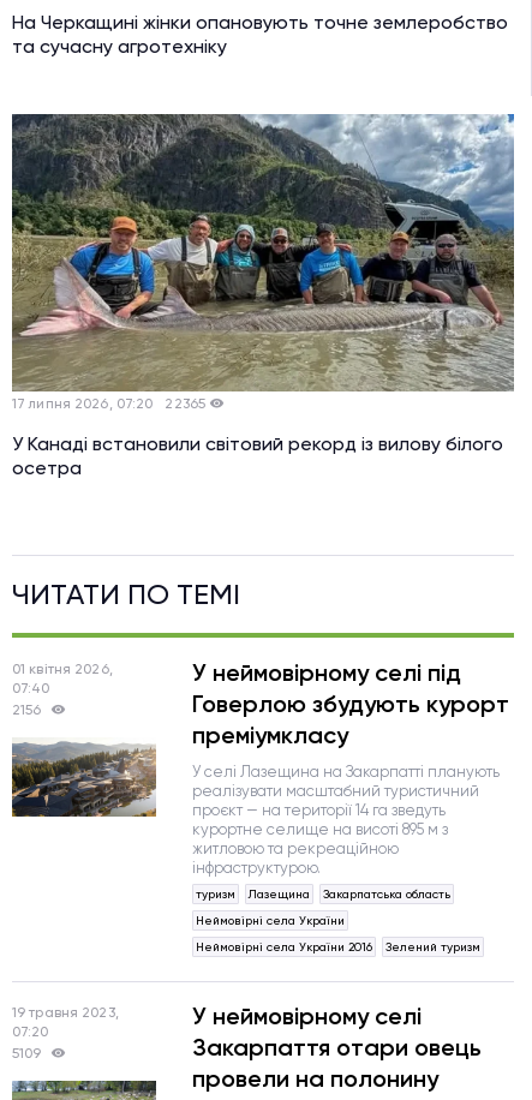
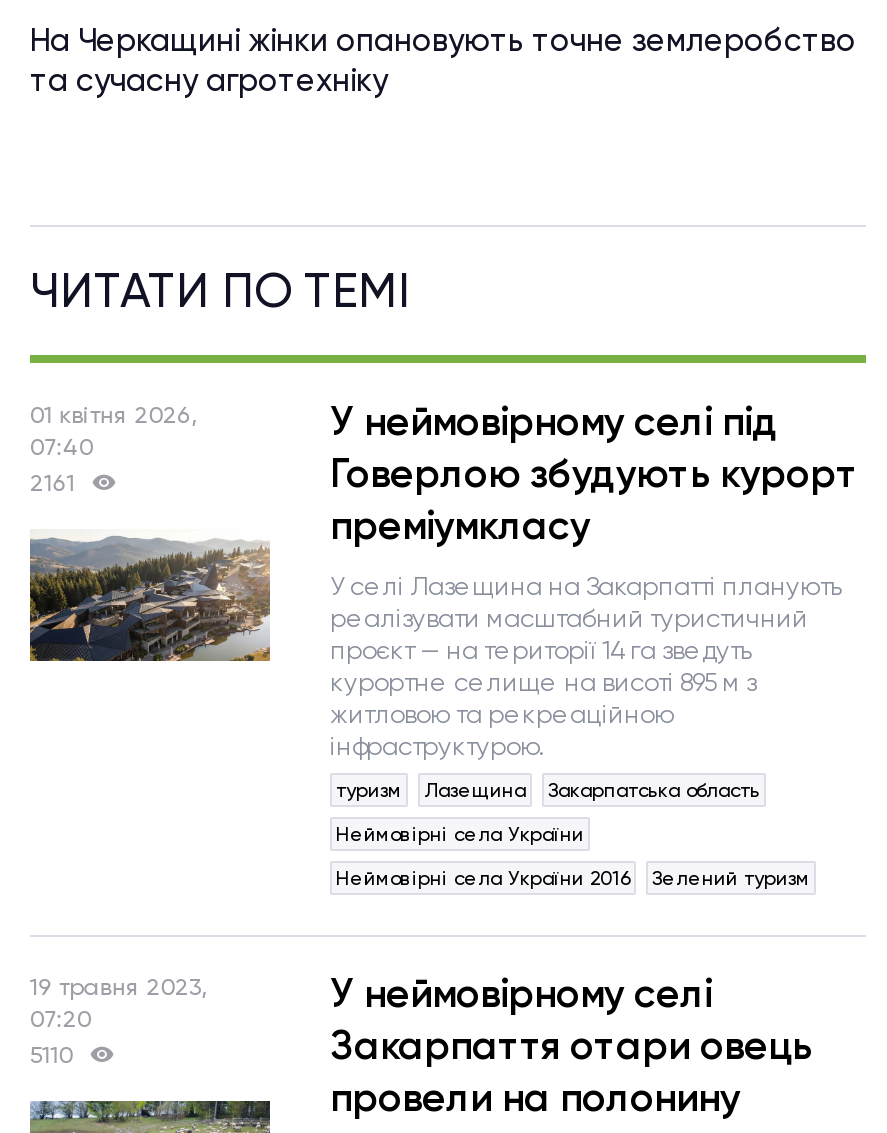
[11,113,515,479] [image] | 17 липня 2026, 07:20 | 22365 | У Канаді встановили світовий рекорд із вилову білого | осетра -> none
[12,701,41,718] 2156 -> [30,468,75,496] 2161
[12,1044,41,1061] 5109 -> [30,1040,73,1068] 5110

